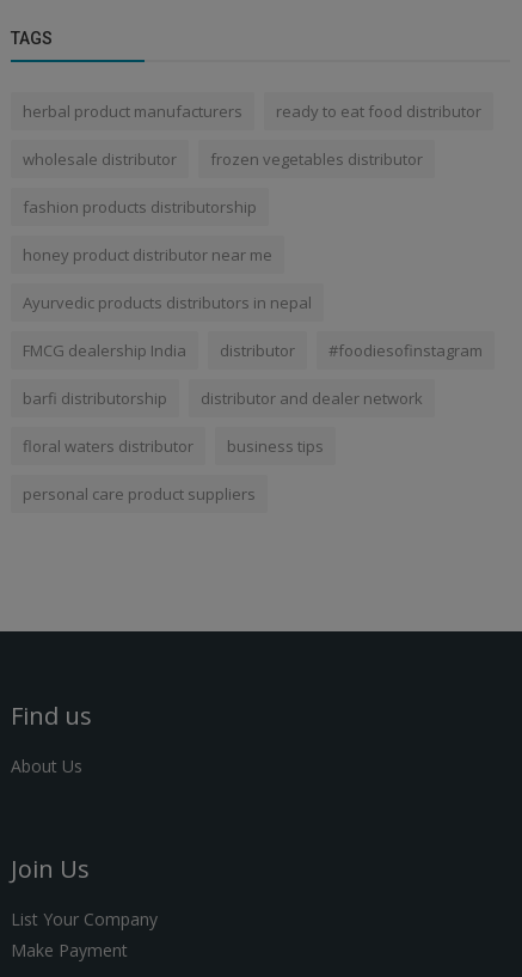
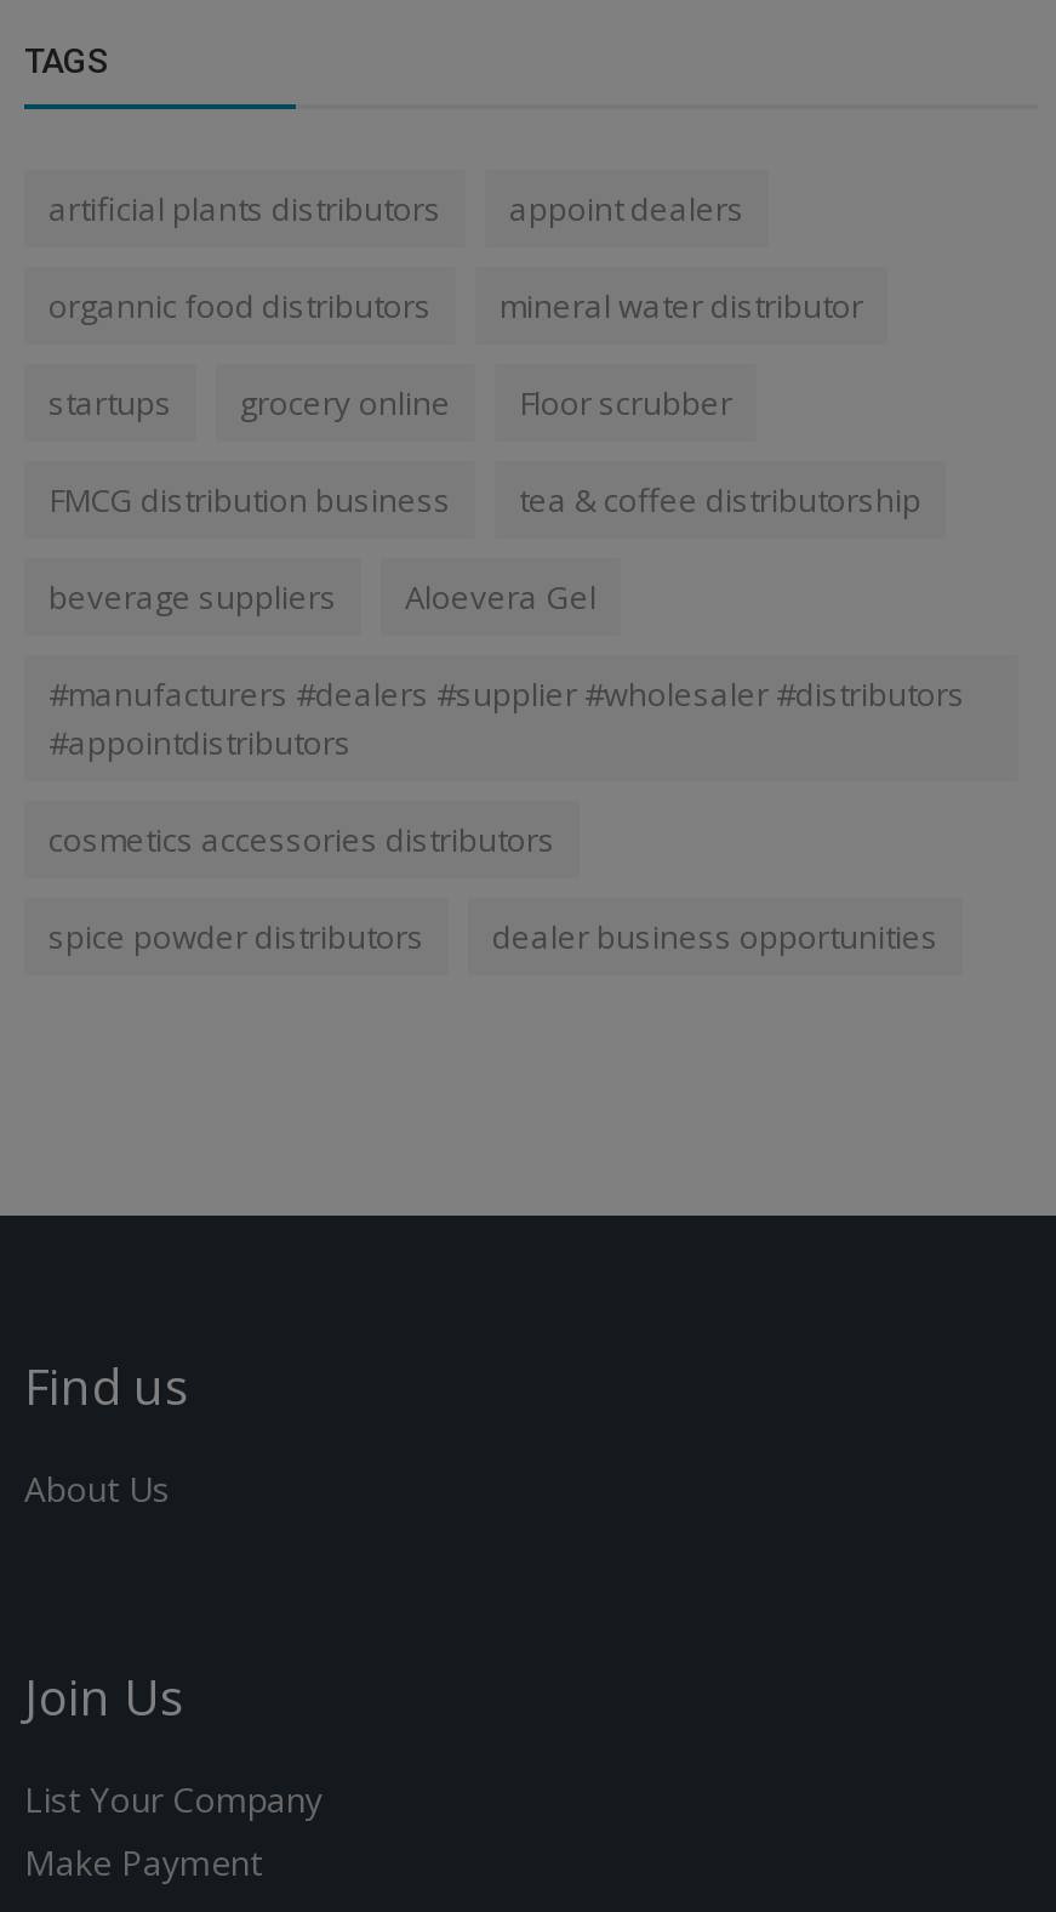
[23,101,483,505] herbal product manufacturers | ready to eat food distributor | wholesale distributor | frozen vegetables distributor | fashion products distributorship | honey product distributor near me | Ayurvedic products distributors in nepal | FMCG dealership India | distributor | #foodiesofinstagram | barfi distributorship | distributor and dealer network | floral waters distributor | business tips | personal care product suppliers -> [48,187,965,959] artificial plants distributors | appoint dealers | organnic food distributors | mineral water distributor | startups | grocery online | Floor scrubber | FMCG distribution business | tea & coffee distributorship | beverage suppliers | Aloevera Gel | #manufacturers #dealers #supplier #wholesaler #distributors | #appointdistributors | cosmetics accessories distributors | spice powder distributors | dealer business opportunities

